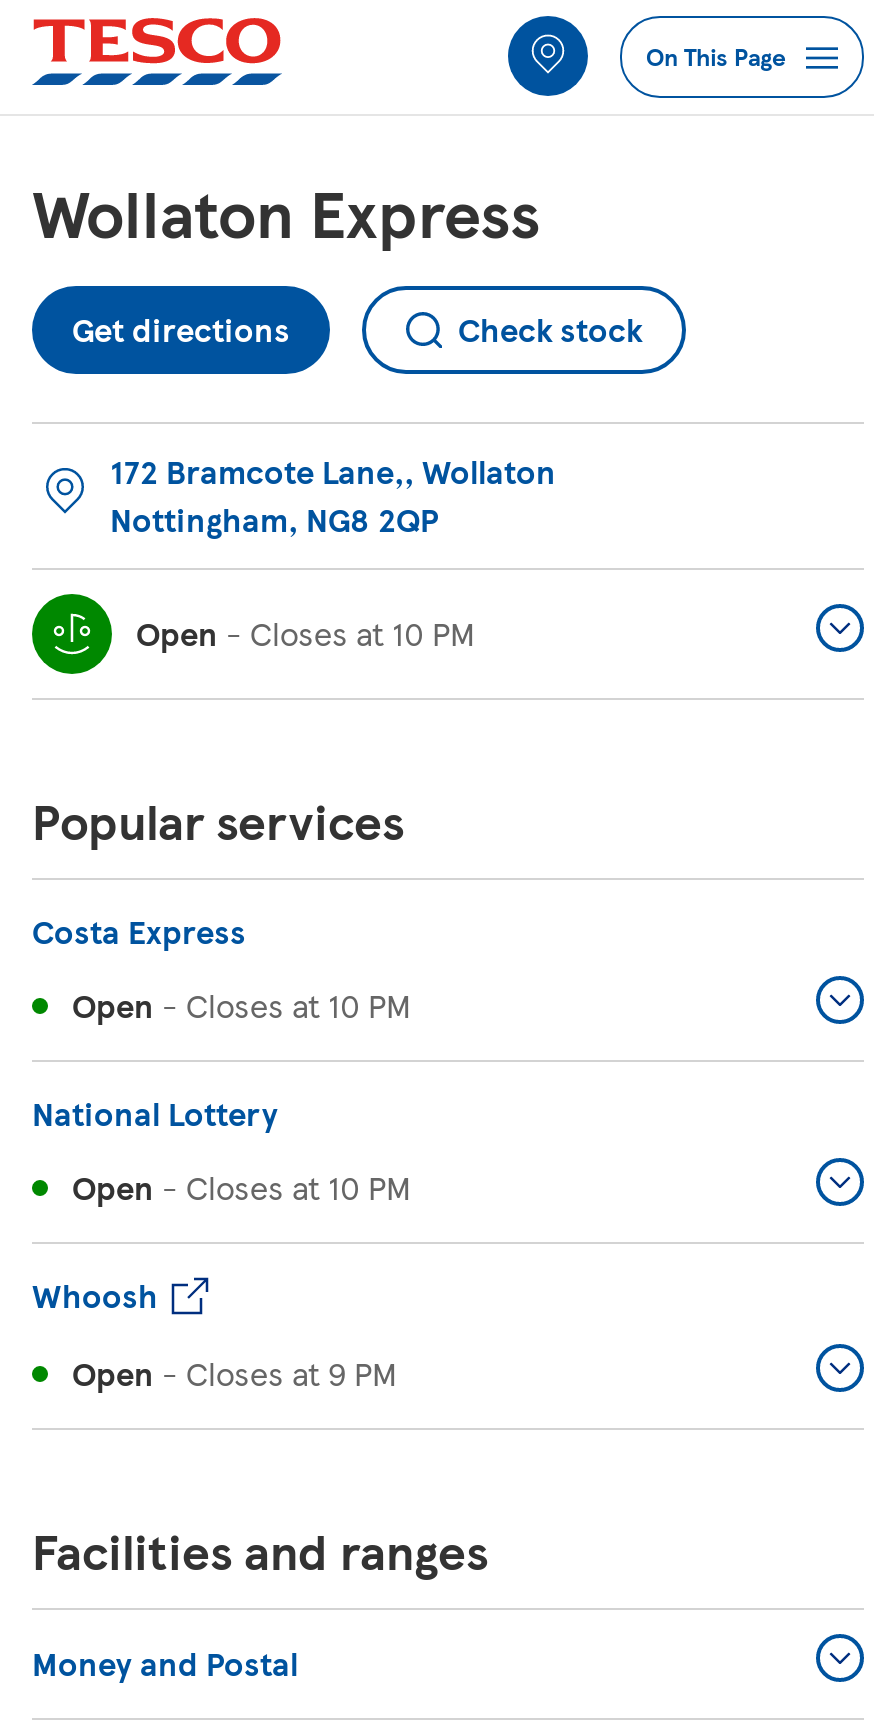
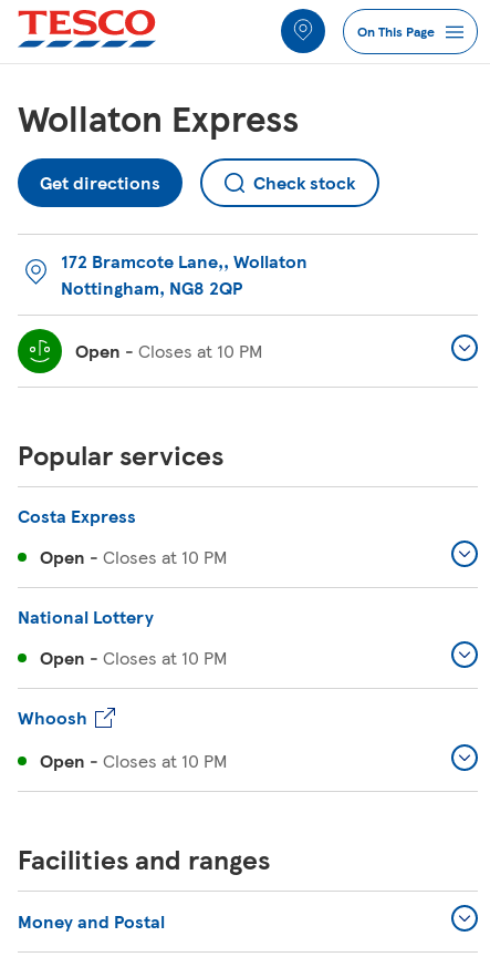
[72,1350,396,1396] Open - Closes at 9 PM -> [40,748,227,773] Open - Closes at 10 PM

